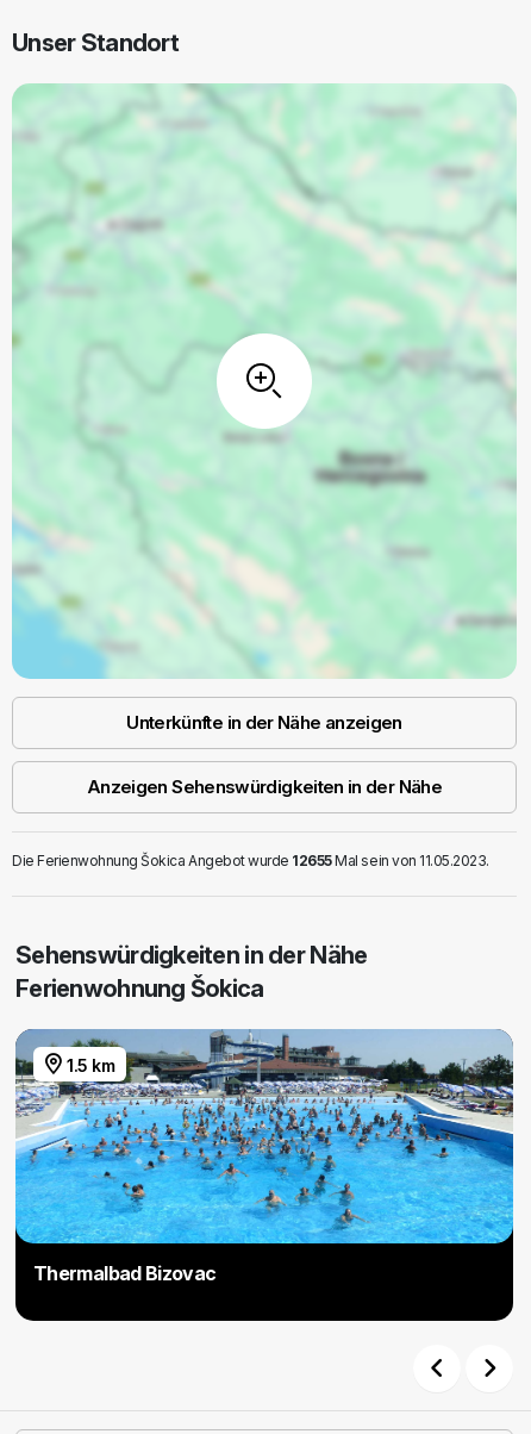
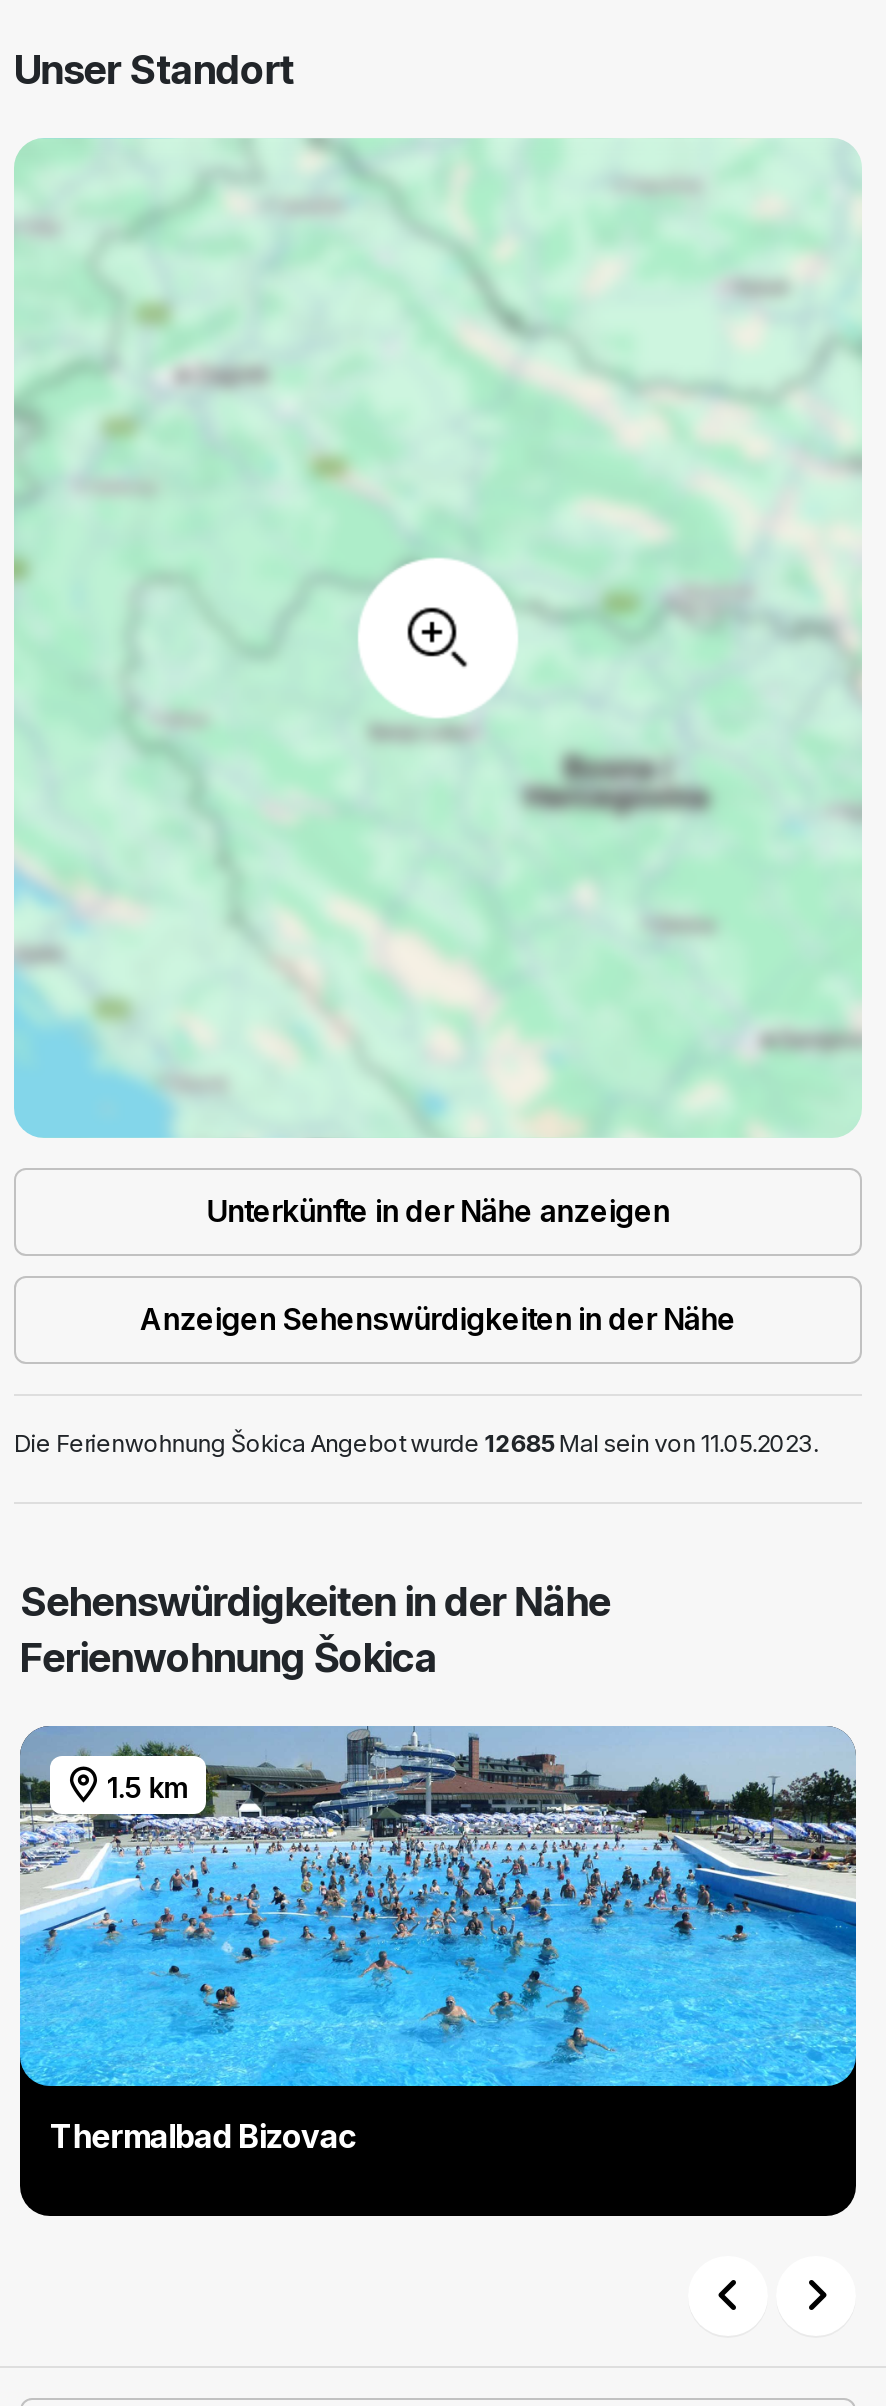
[12,852,489,869] Die Ferienwohnung Šokica Angebot wurde 12655 Mal sein von 11.05.2023. -> [14,1428,818,1458] Die Ferienwohnung Šokica Angebot wurde 12685 Mal sein von 11.05.2023.

